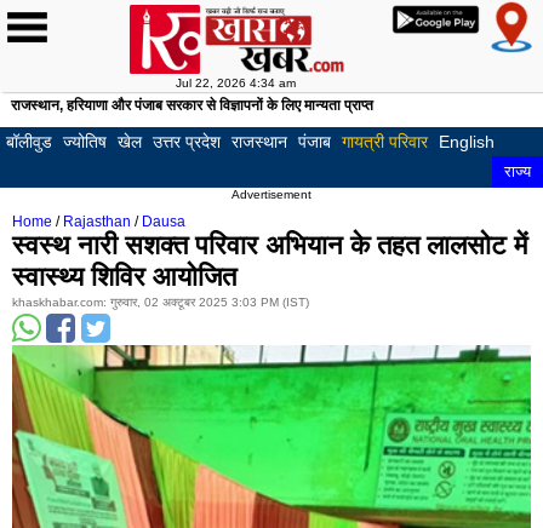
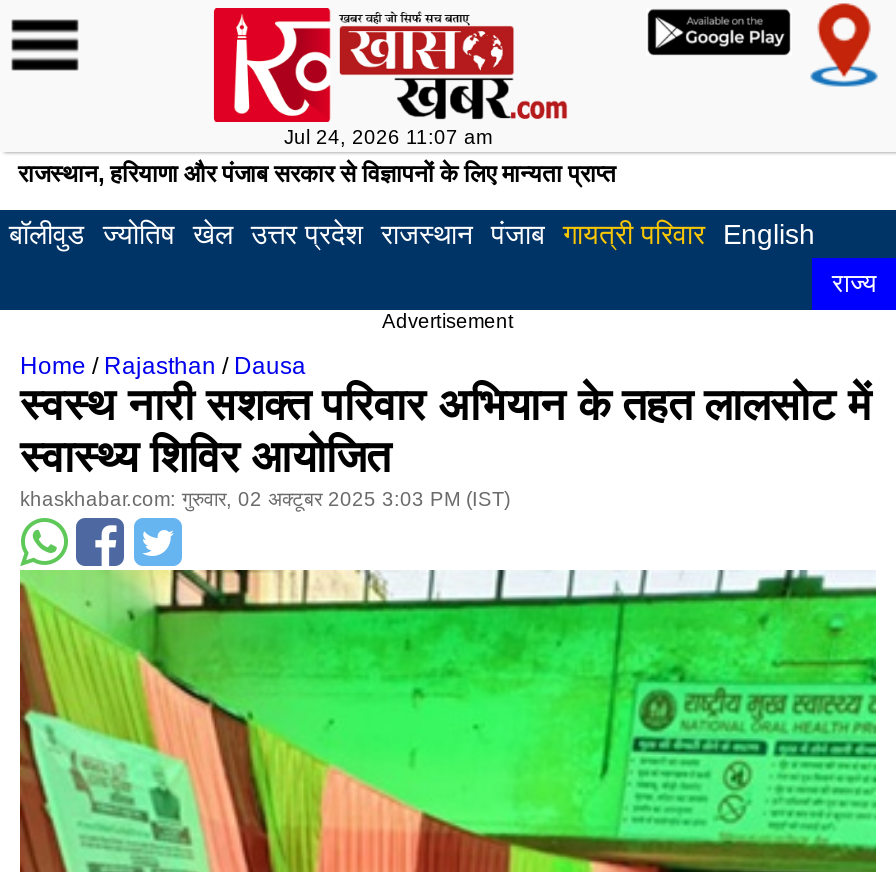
[175,76,295,90] Jul 22, 2026 4:34 am -> [284,126,492,148] Jul 24, 2026 11:07 am

